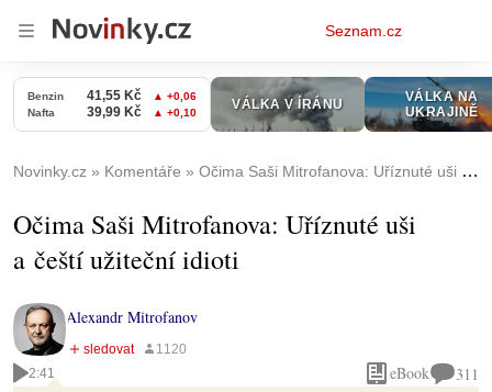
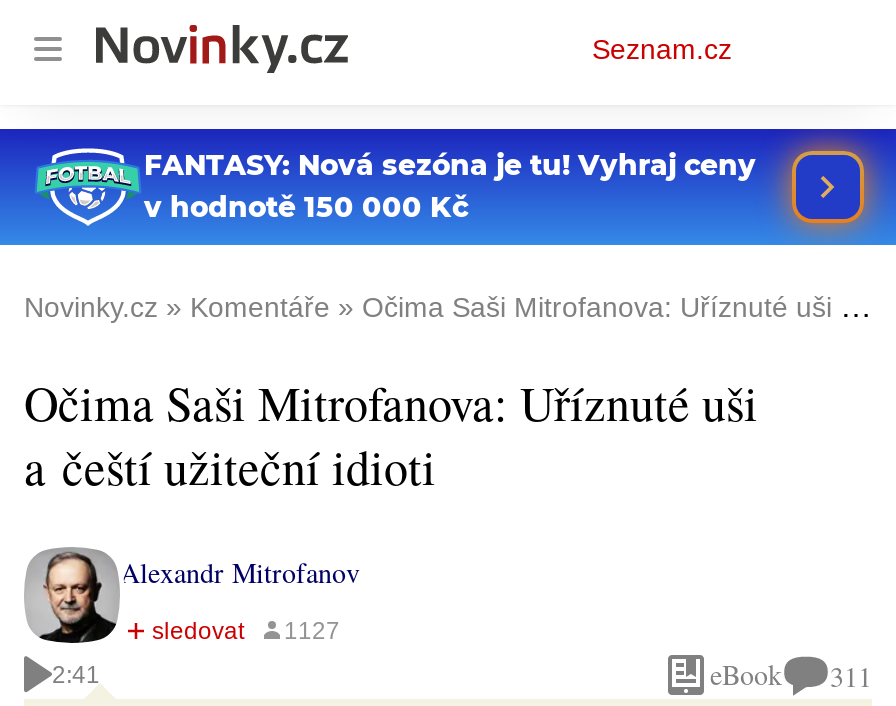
[3,75,489,137] [image] -> [6,127,890,247] [image]

